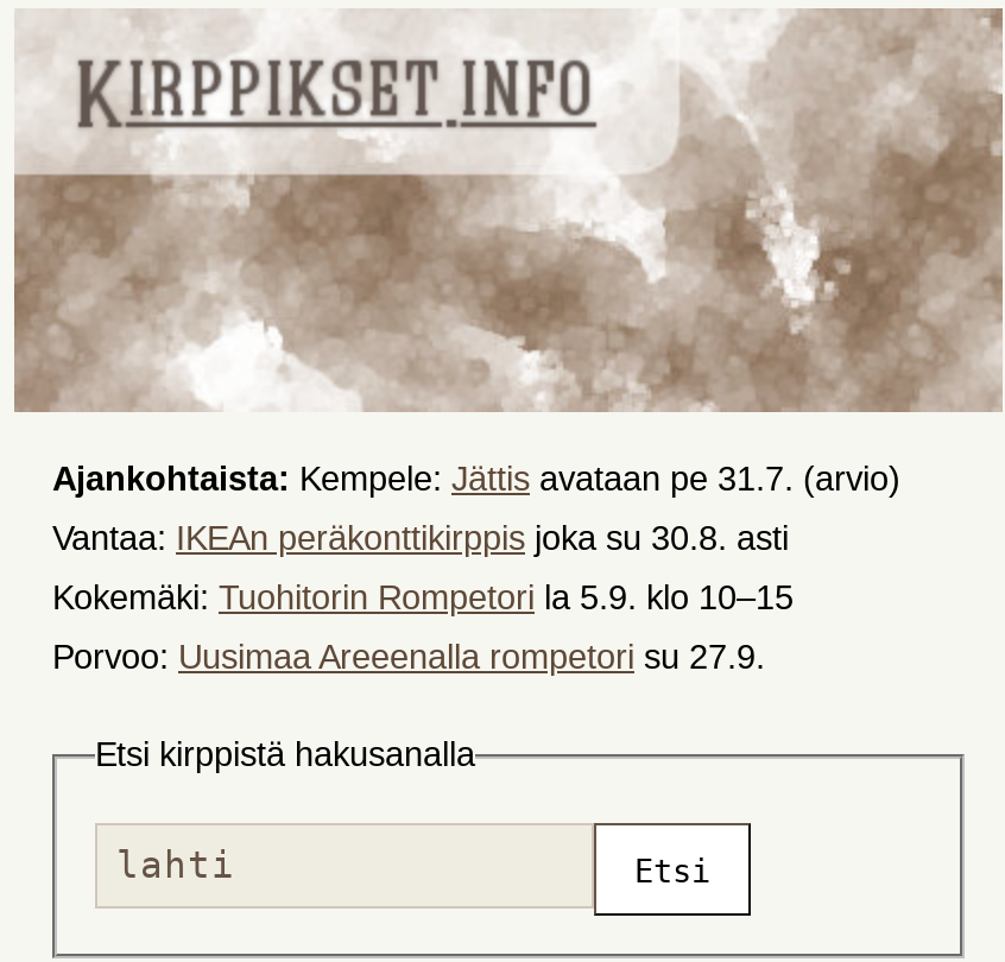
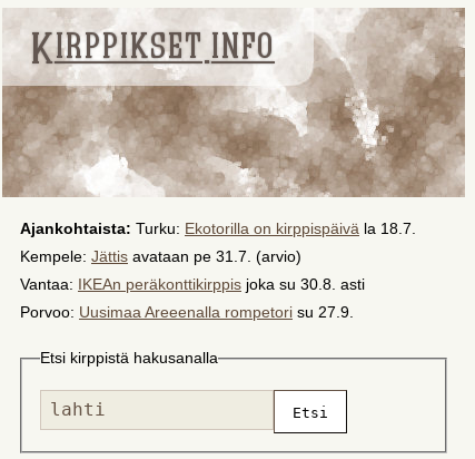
[52,460,900,498] Ajankohtaista: Kempele: Jättis avataan pe 31.7. (arvio) -> [20,219,416,265] Ajankohtaista: Turku: Ekotorilla on kirppispäivä la 18.7. | Kempele: Jättis avataan pe 31.7. (arvio)
moved [52,519,789,557] -> [20,275,365,293]: Vantaa: IKEAn peräkonttikirppis joka su 30.8. asti
[52,578,794,616] Kokemäki: Tuohitorin Rompetori la 5.9. klo 10–15 -> none

